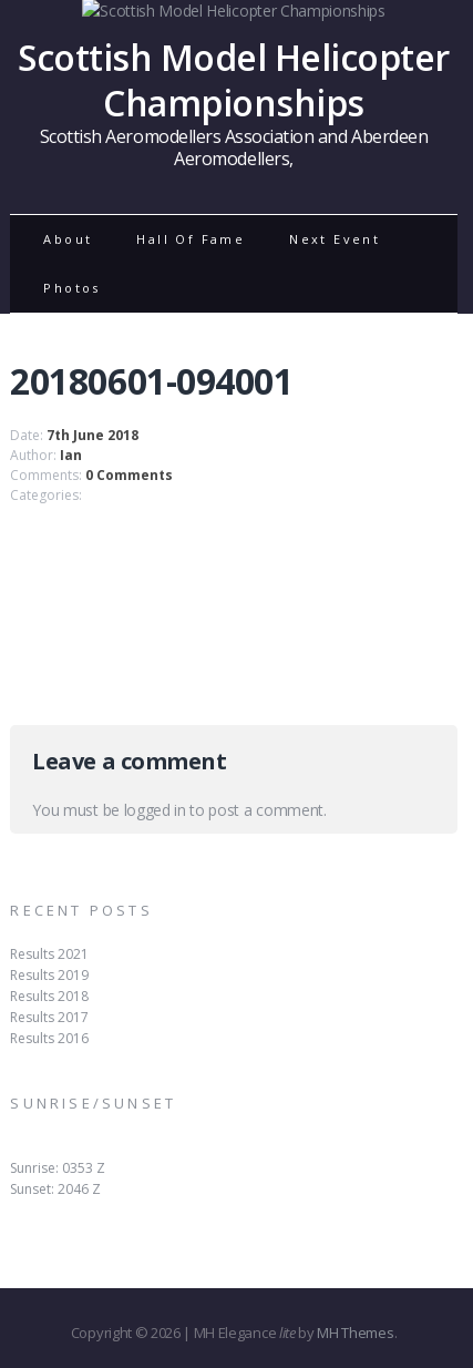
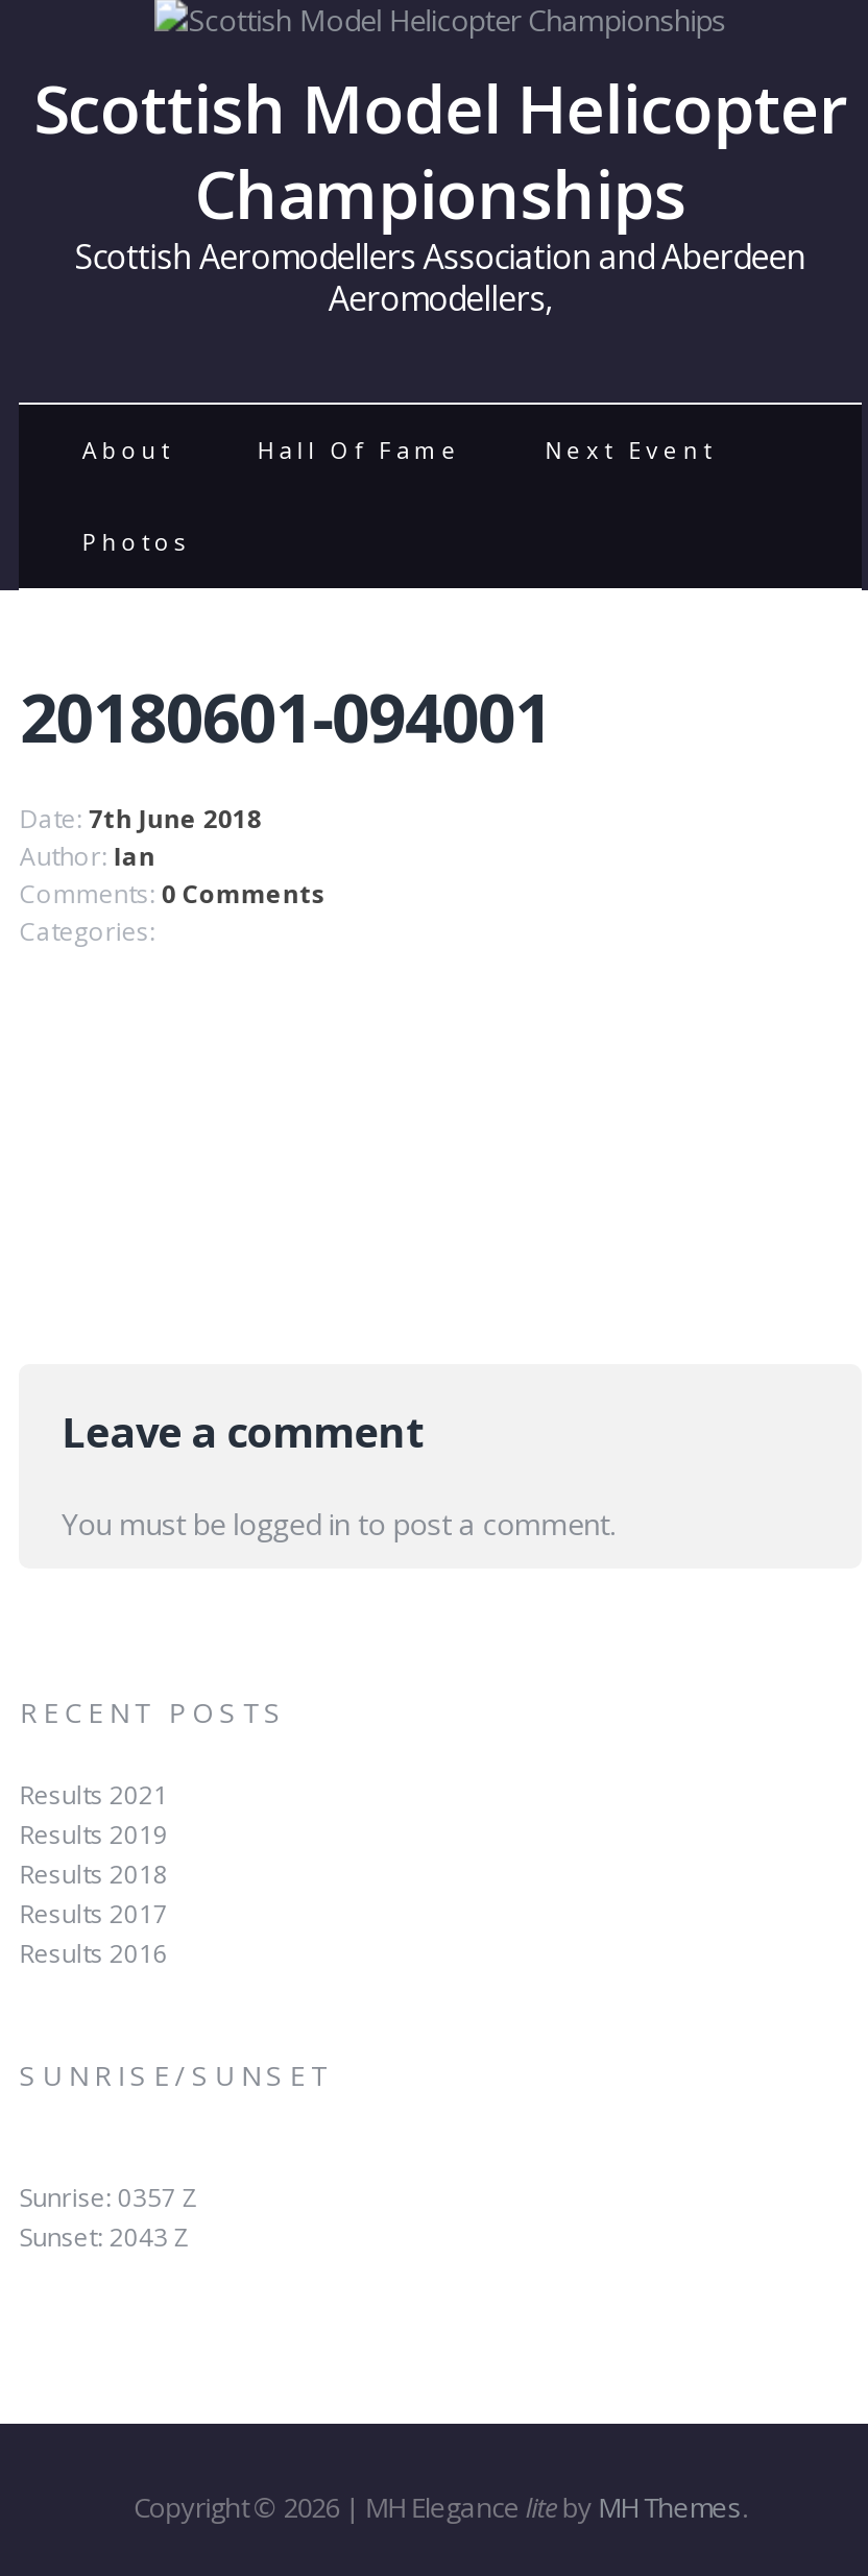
[10,1158,106,1177] Sunrise: 0353 Z -> [20,2180,199,2215] Sunrise: 0357 Z
[10,1180,101,1198] Sunset: 2046 Z -> [20,2219,191,2255] Sunset: 2043 Z

